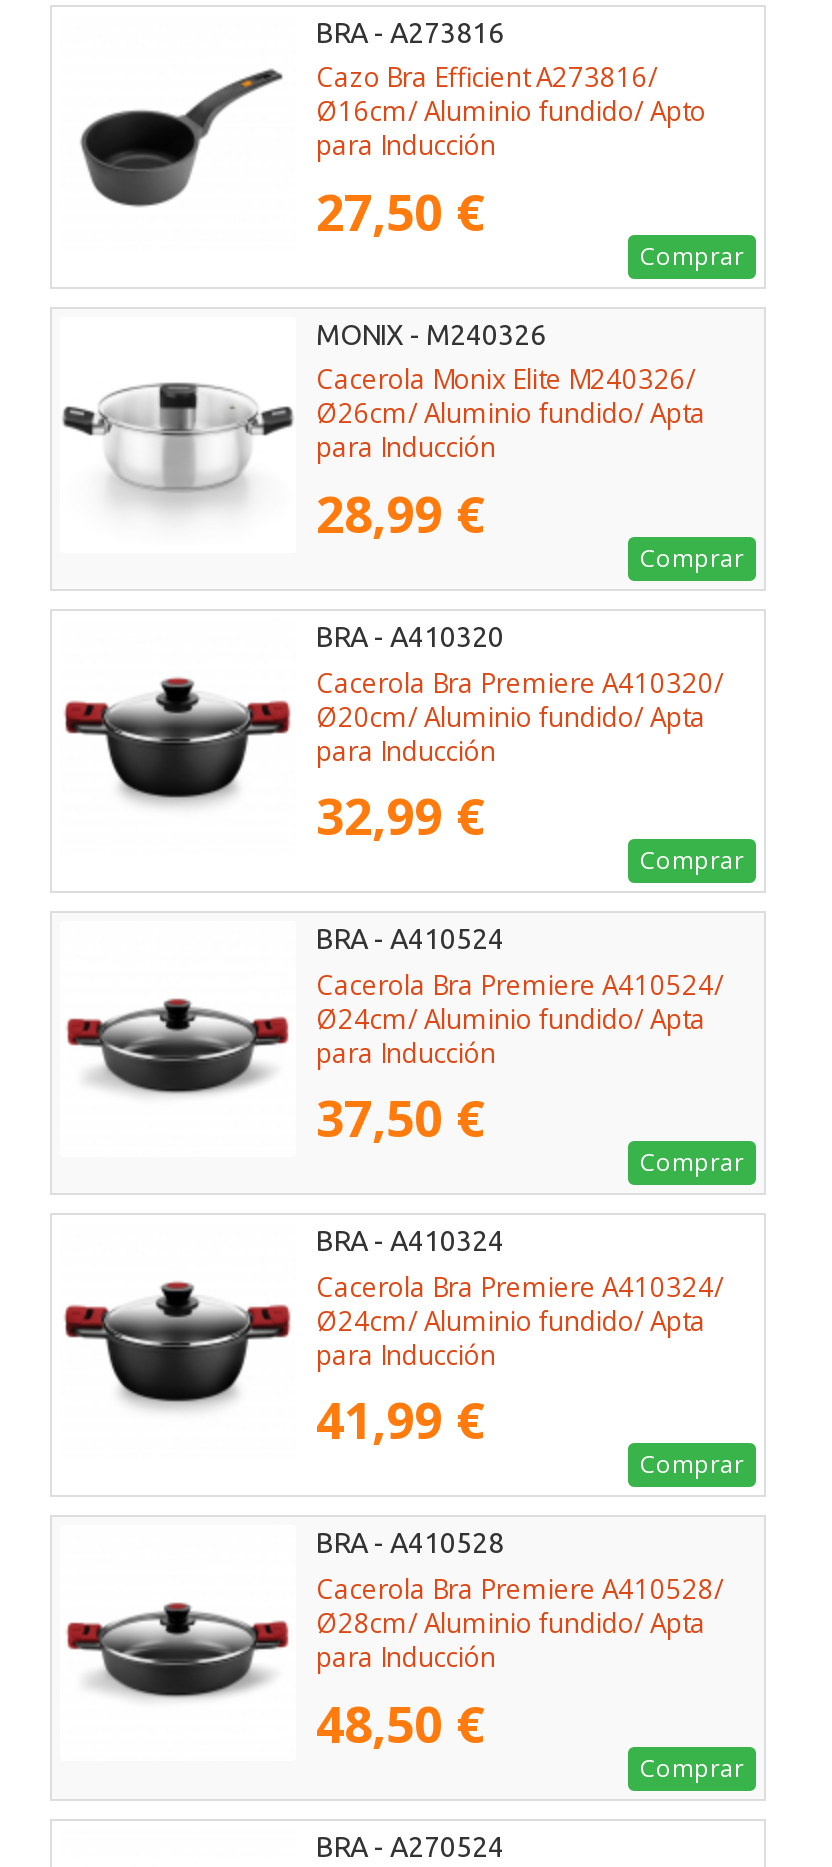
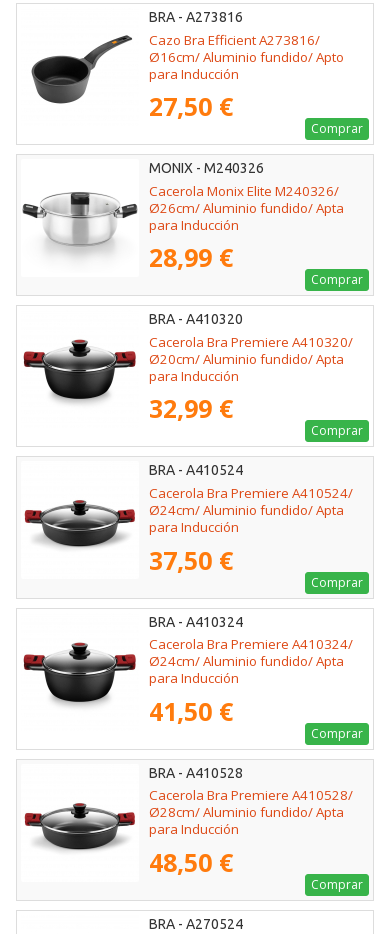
[316,1386,484,1454] 41,99 € -> [149,694,233,728] 41,50 €

